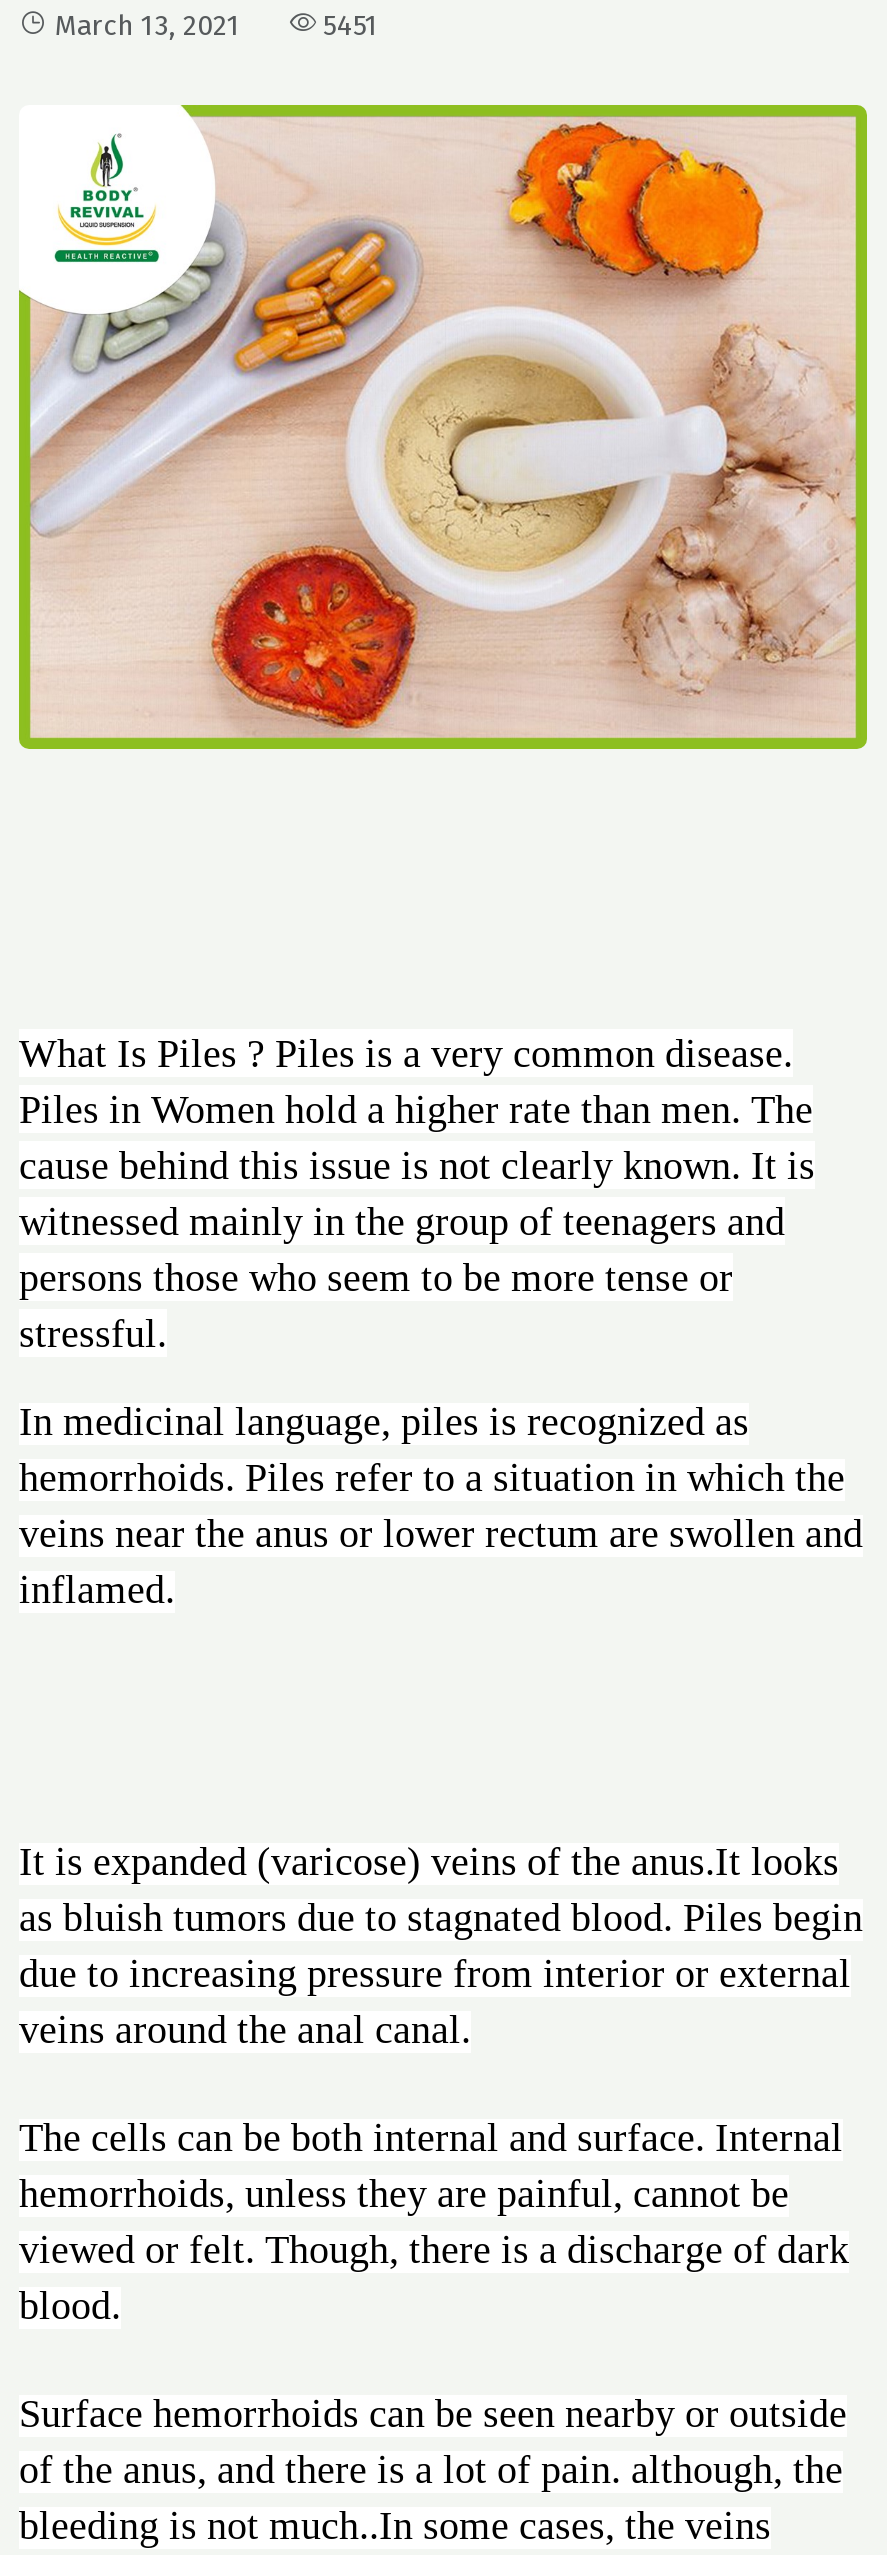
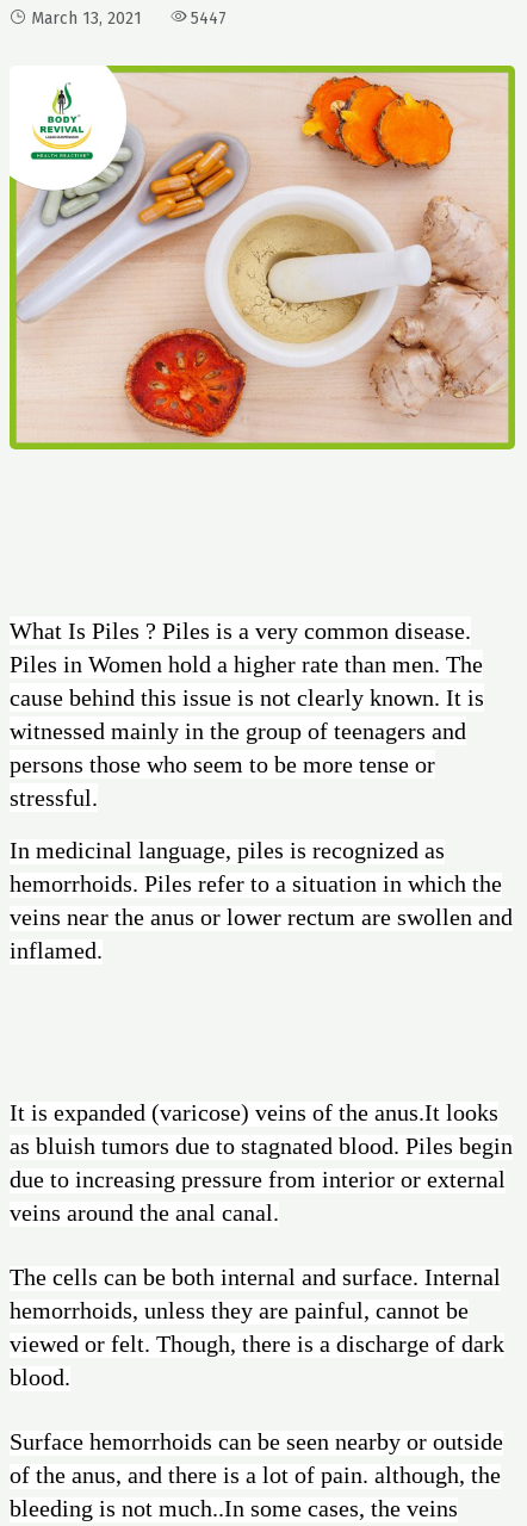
[323,9,379,43] 5451 -> [191,8,227,29] 5447

